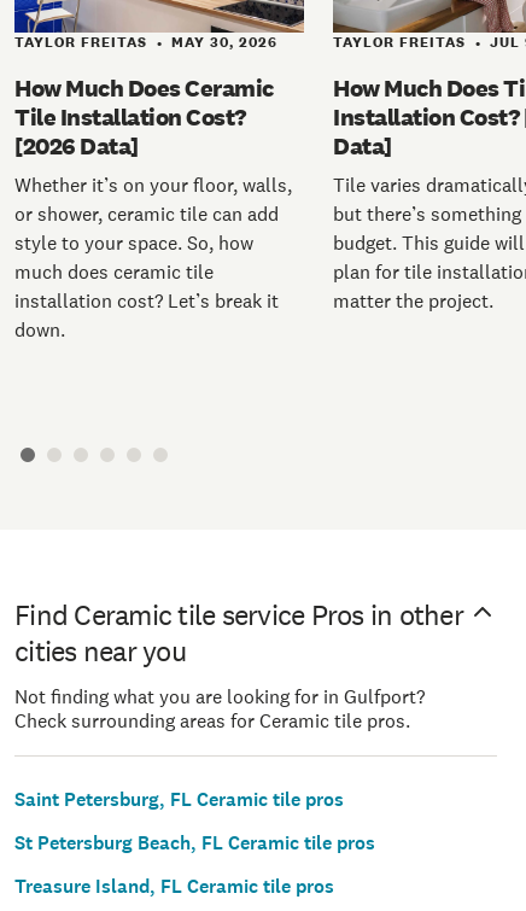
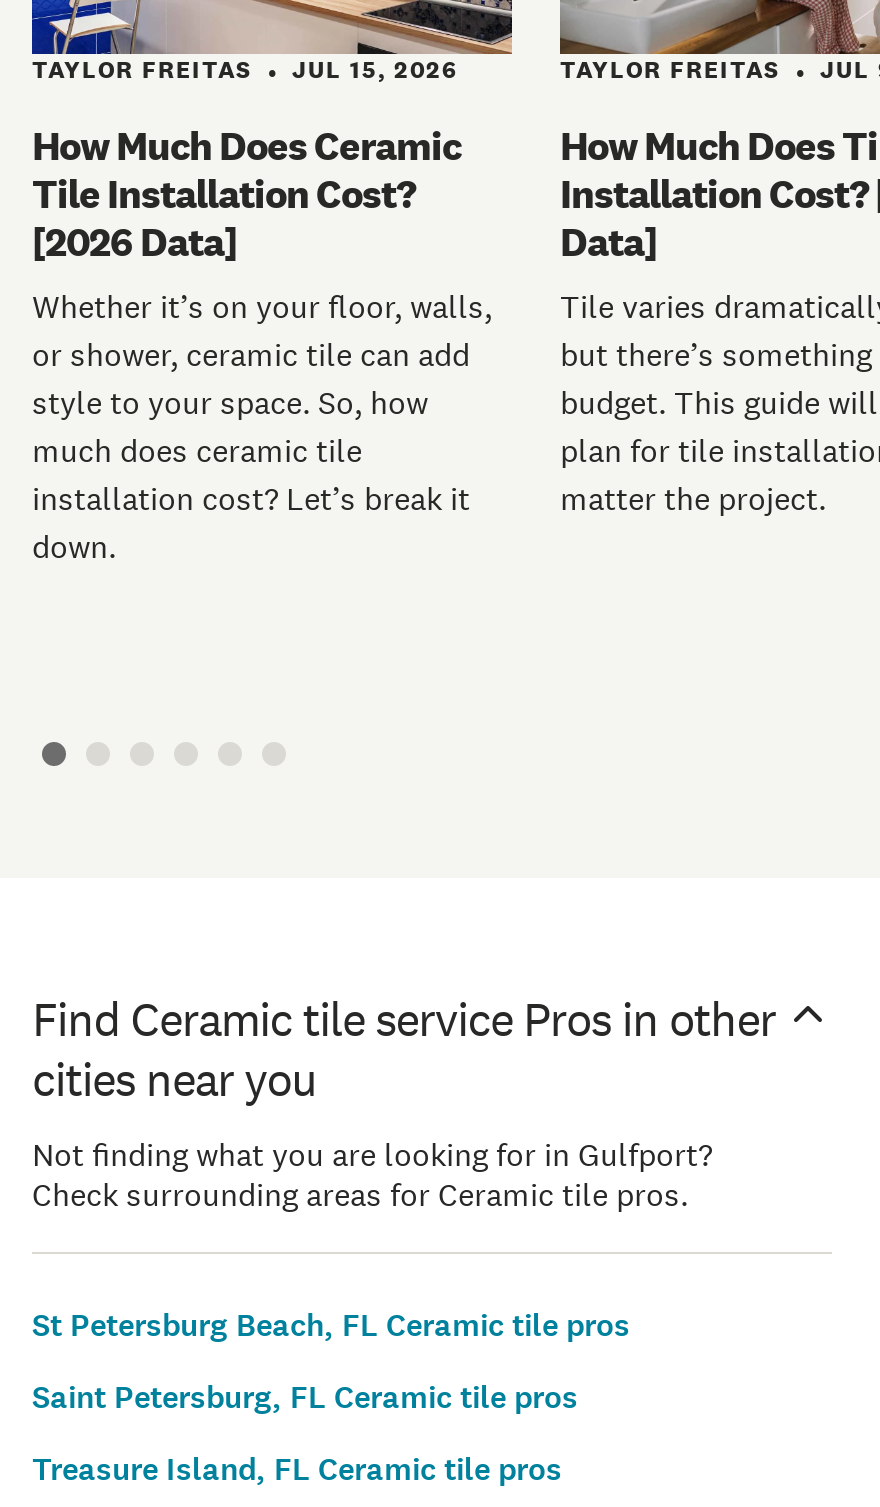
[14,33,277,53] TAYLOR FREITAS • MAY 30, 2026 -> [32,54,458,88] TAYLOR FREITAS • JUL 15, 2026
moved [14,787,344,812] -> [32,1377,578,1419]: Saint Petersburg, FL Ceramic tile pros
moved [14,831,375,856] -> [32,1305,630,1347]: St Petersburg Beach, FL Ceramic tile pros

